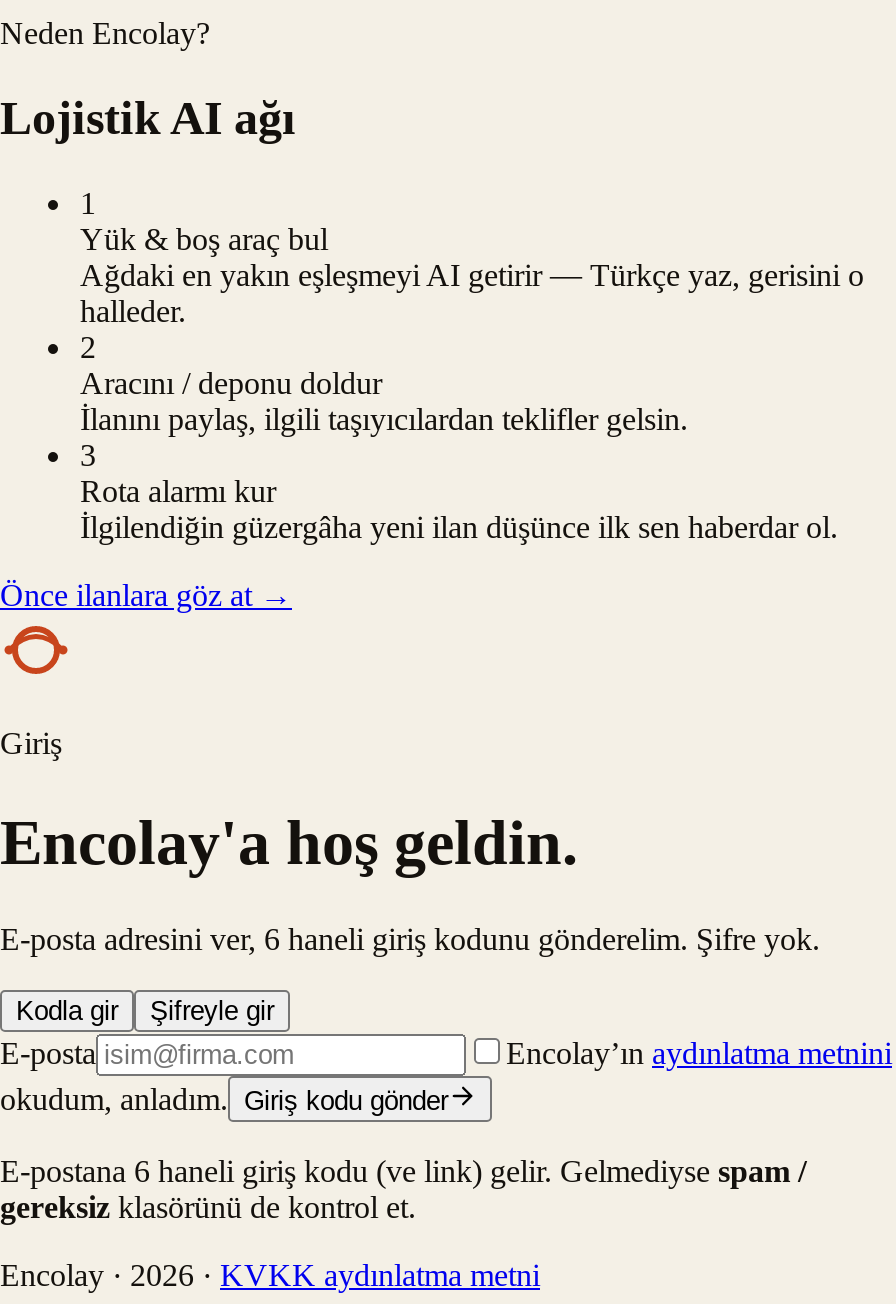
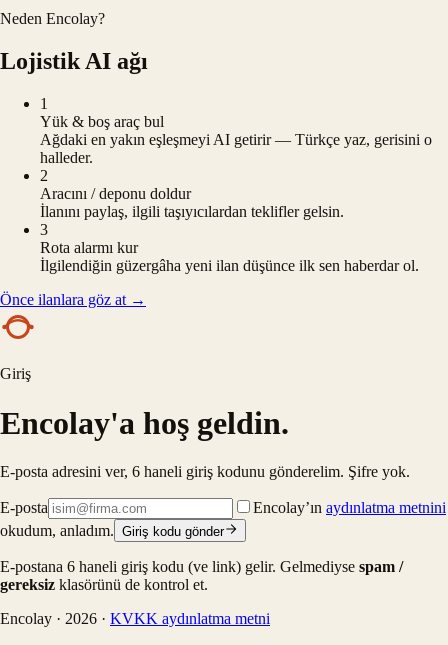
[16,996,274,1026] Kodla gir | Şifreyle gir -> none

